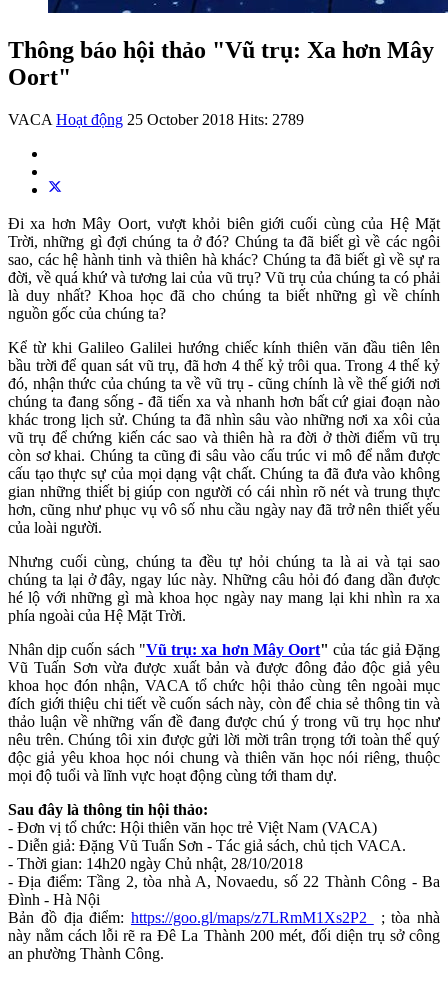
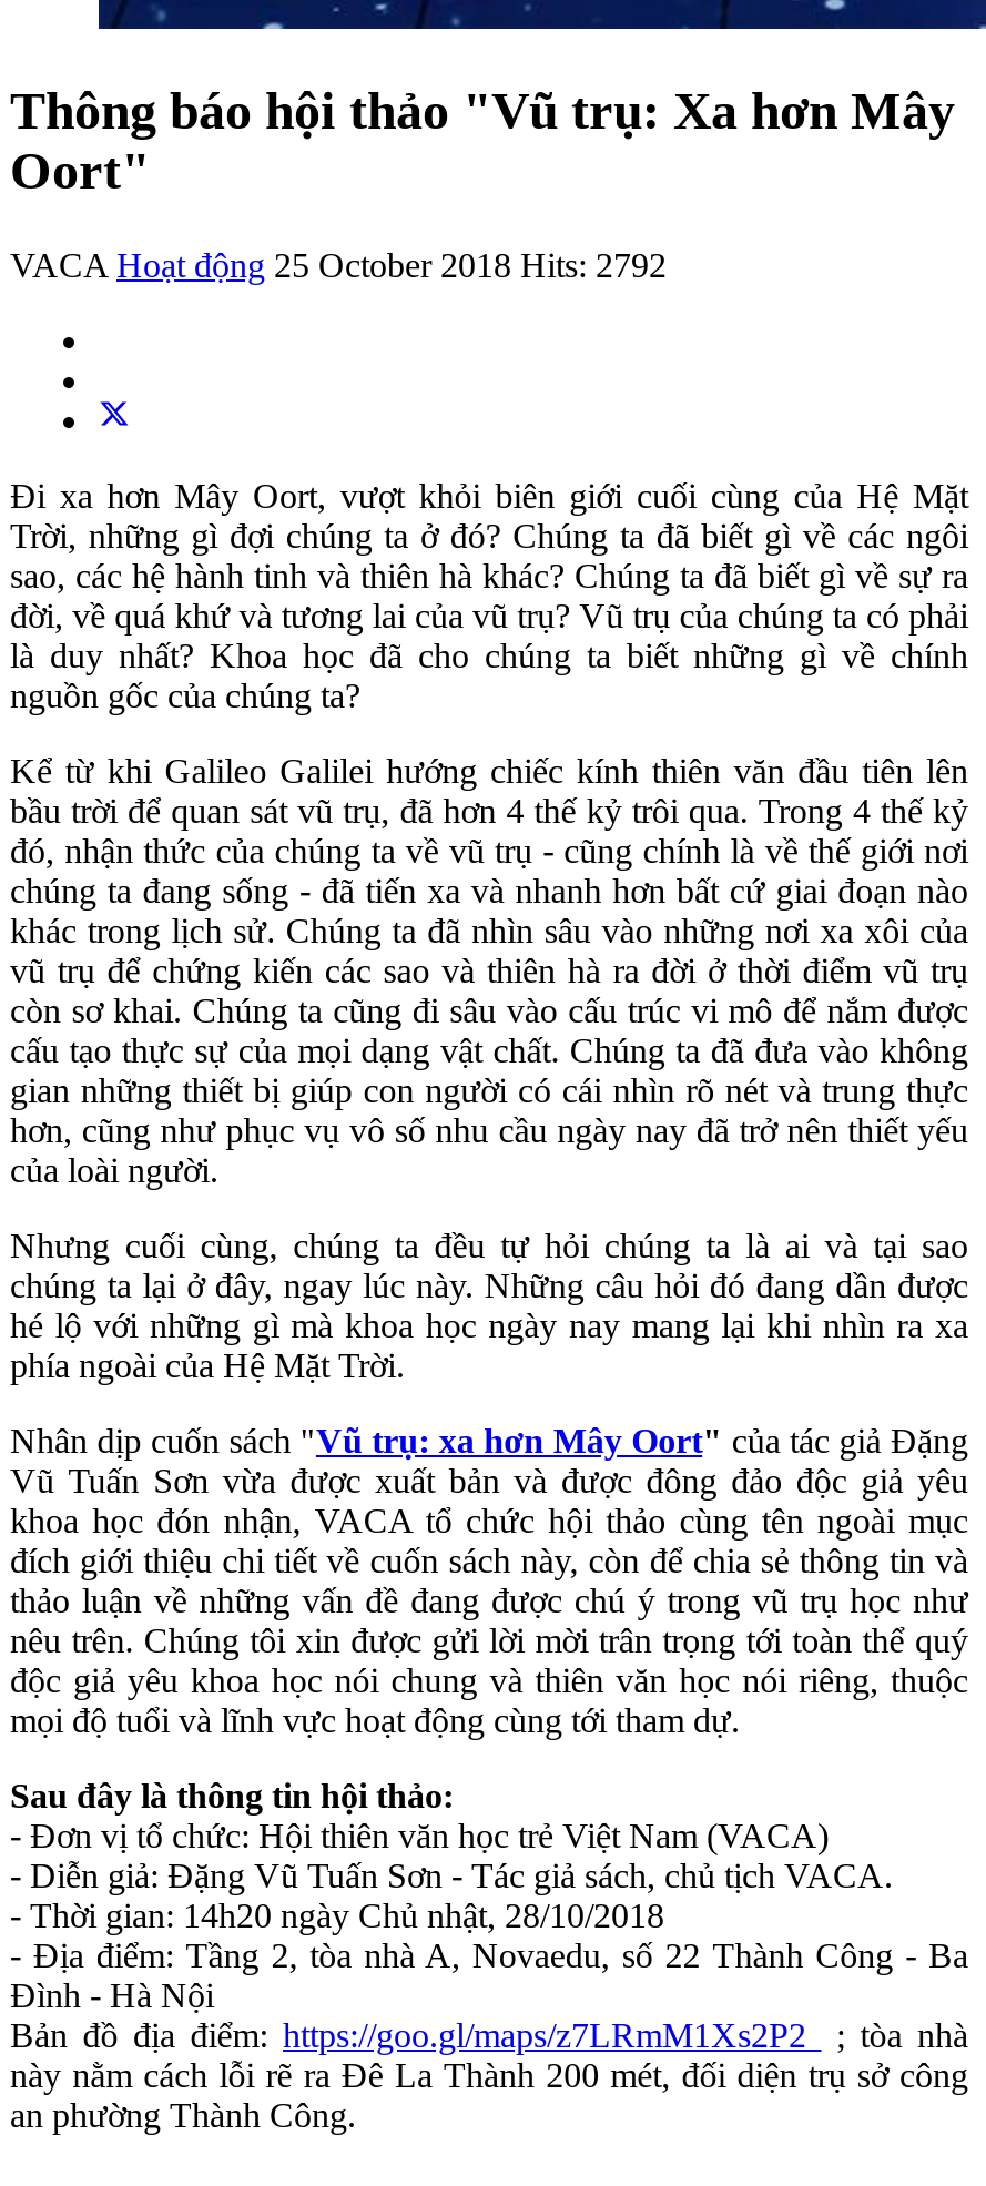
[8,111,304,128] VACA Hoạt động 25 October 2018 Hits: 2789 -> [10,246,667,283] VACA Hoạt động 25 October 2018 Hits: 2792

